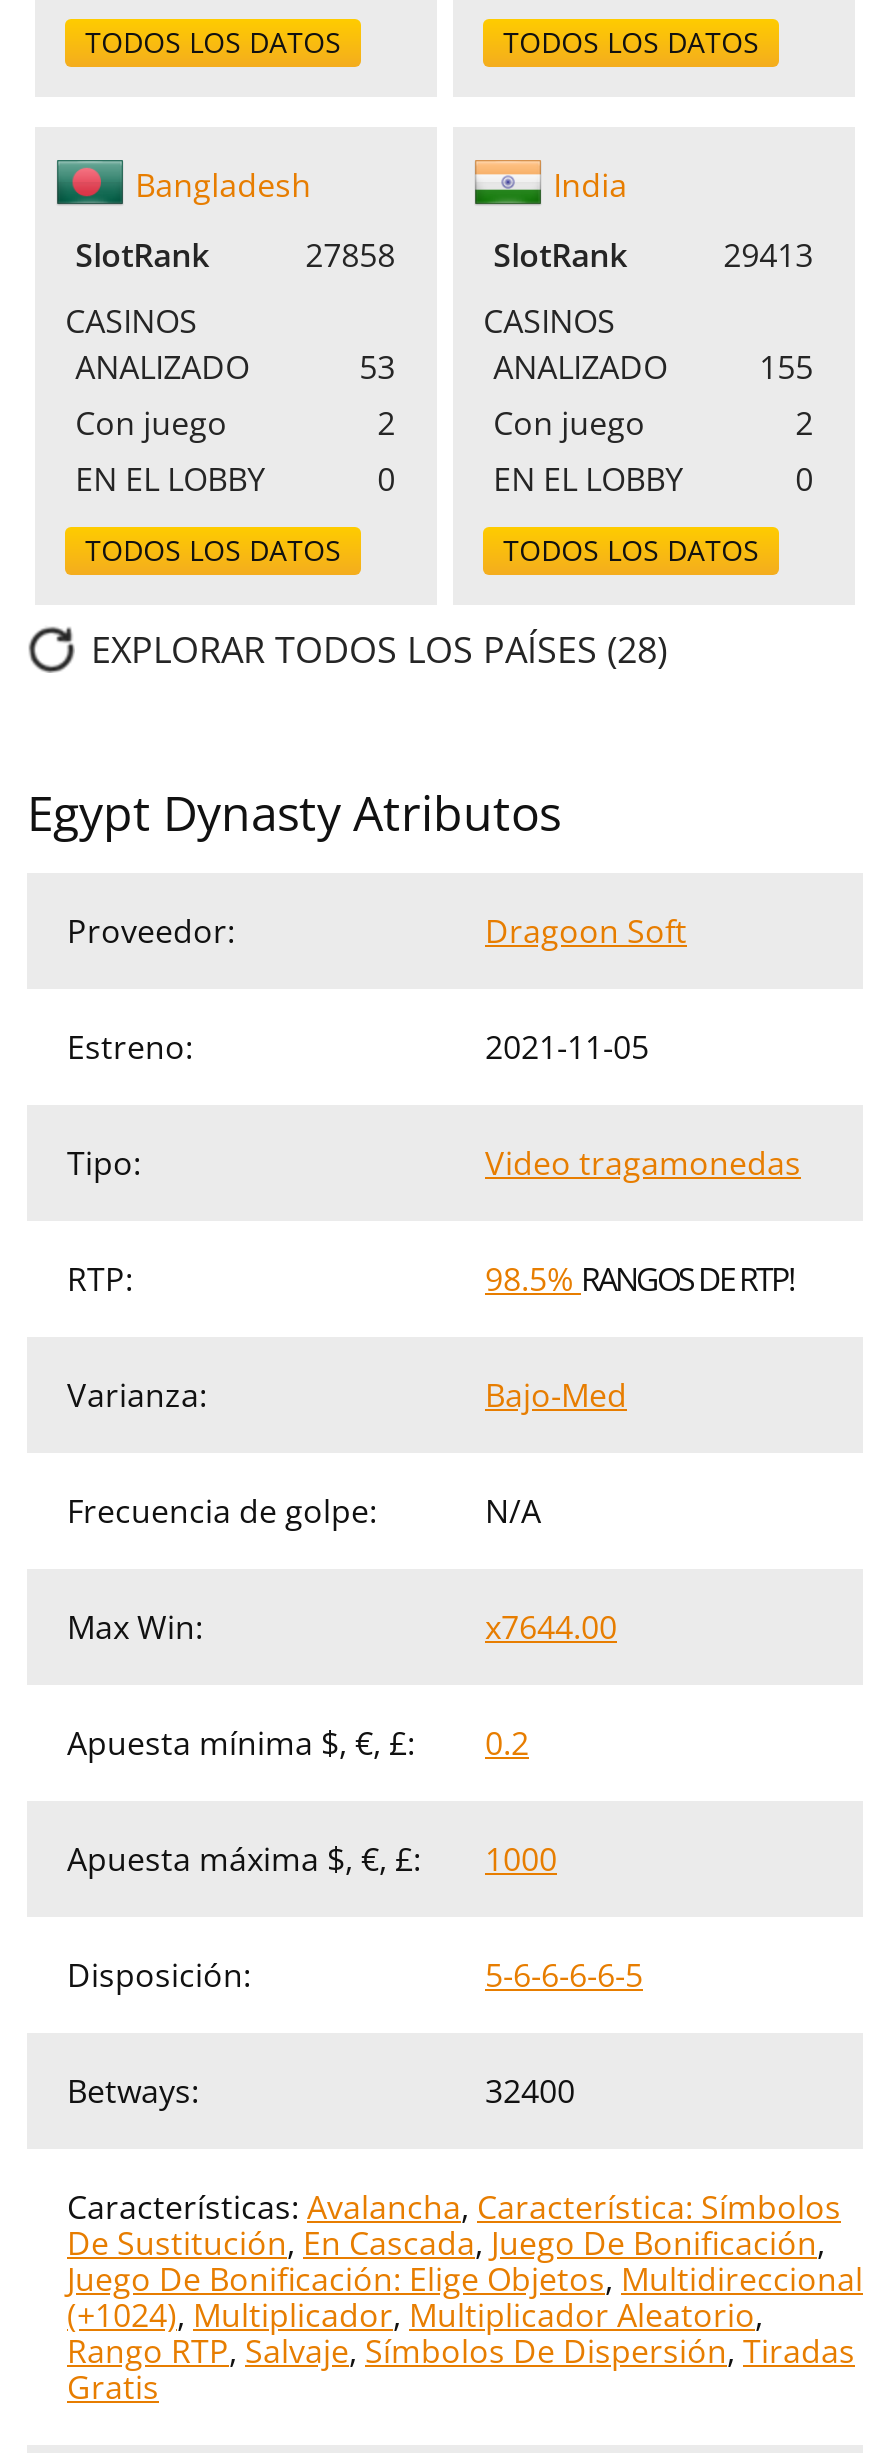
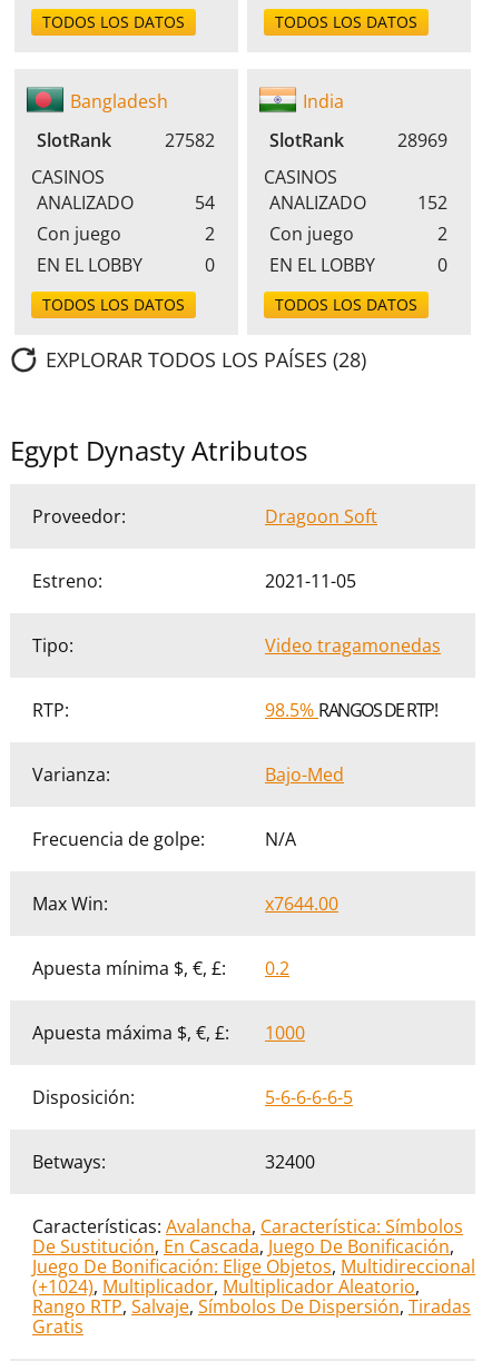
[305,233,395,277] 27858 -> [165,128,215,152] 27582
[723,233,813,277] 29413 -> [397,128,448,152] 28969
[359,345,395,389] 53 -> [195,190,215,215] 54
[759,345,813,389] 155 -> [418,190,448,215] 152

